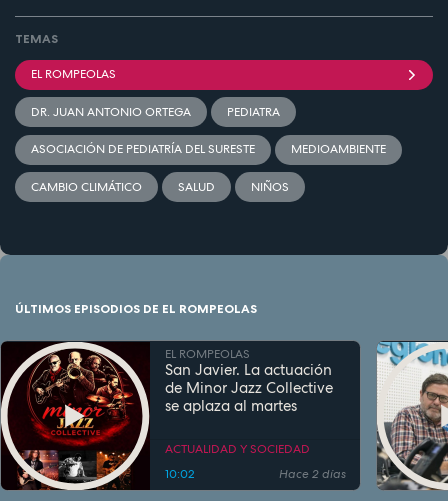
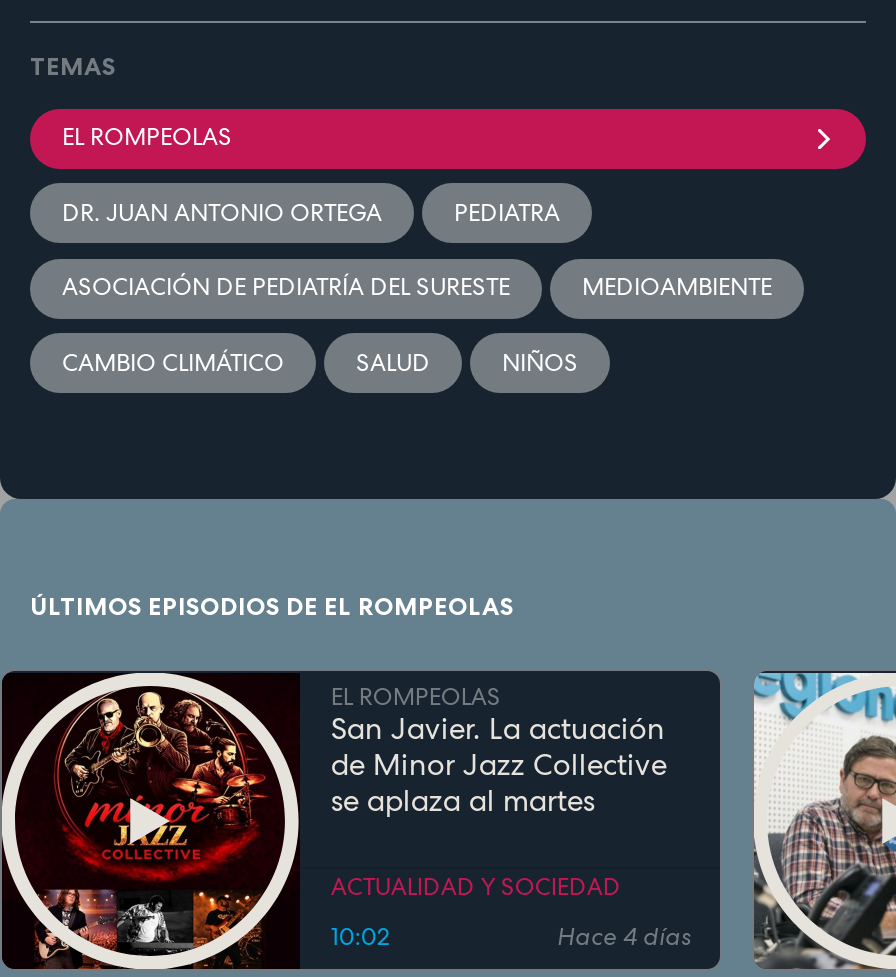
[279,466,346,482] Hace 2 días -> [557,922,691,954] Hace 4 días

